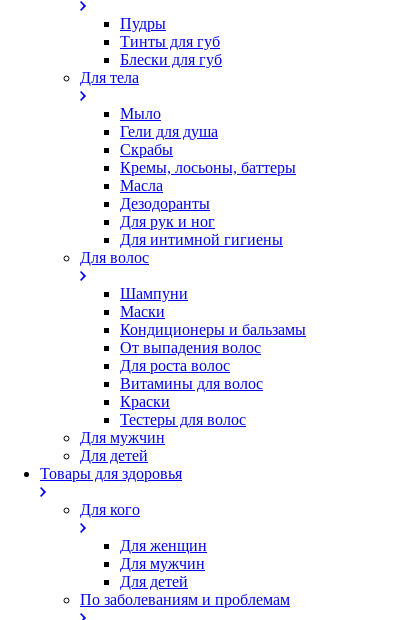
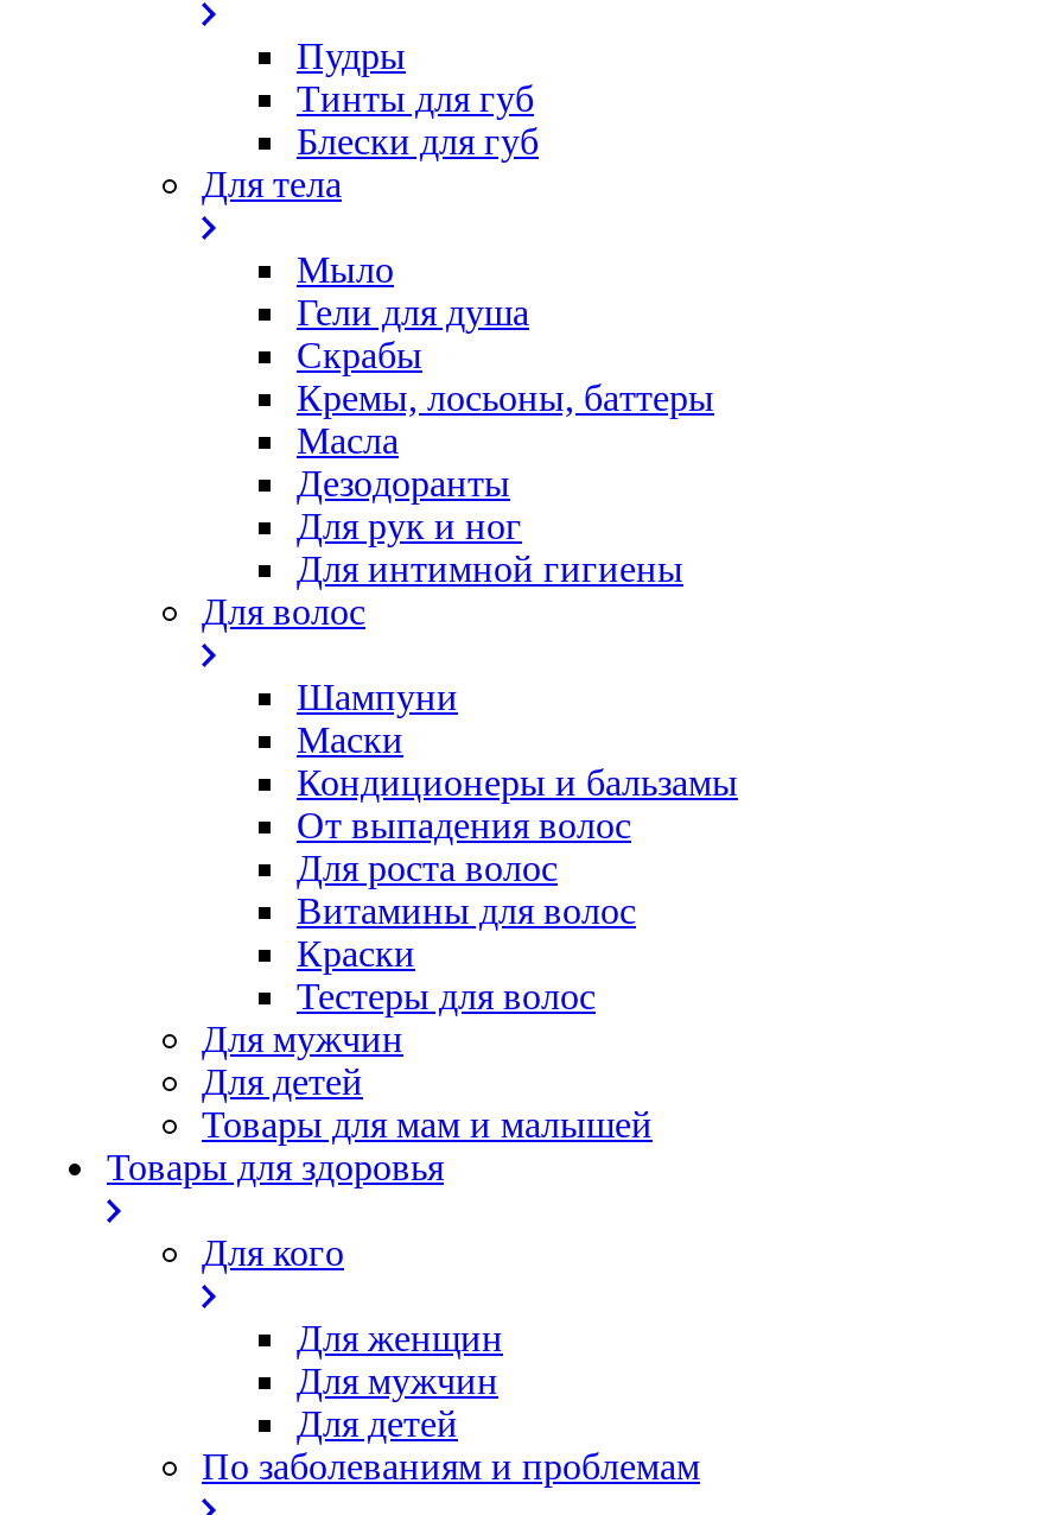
none -> [202,1104,653,1145] Товары для мам и малышей

